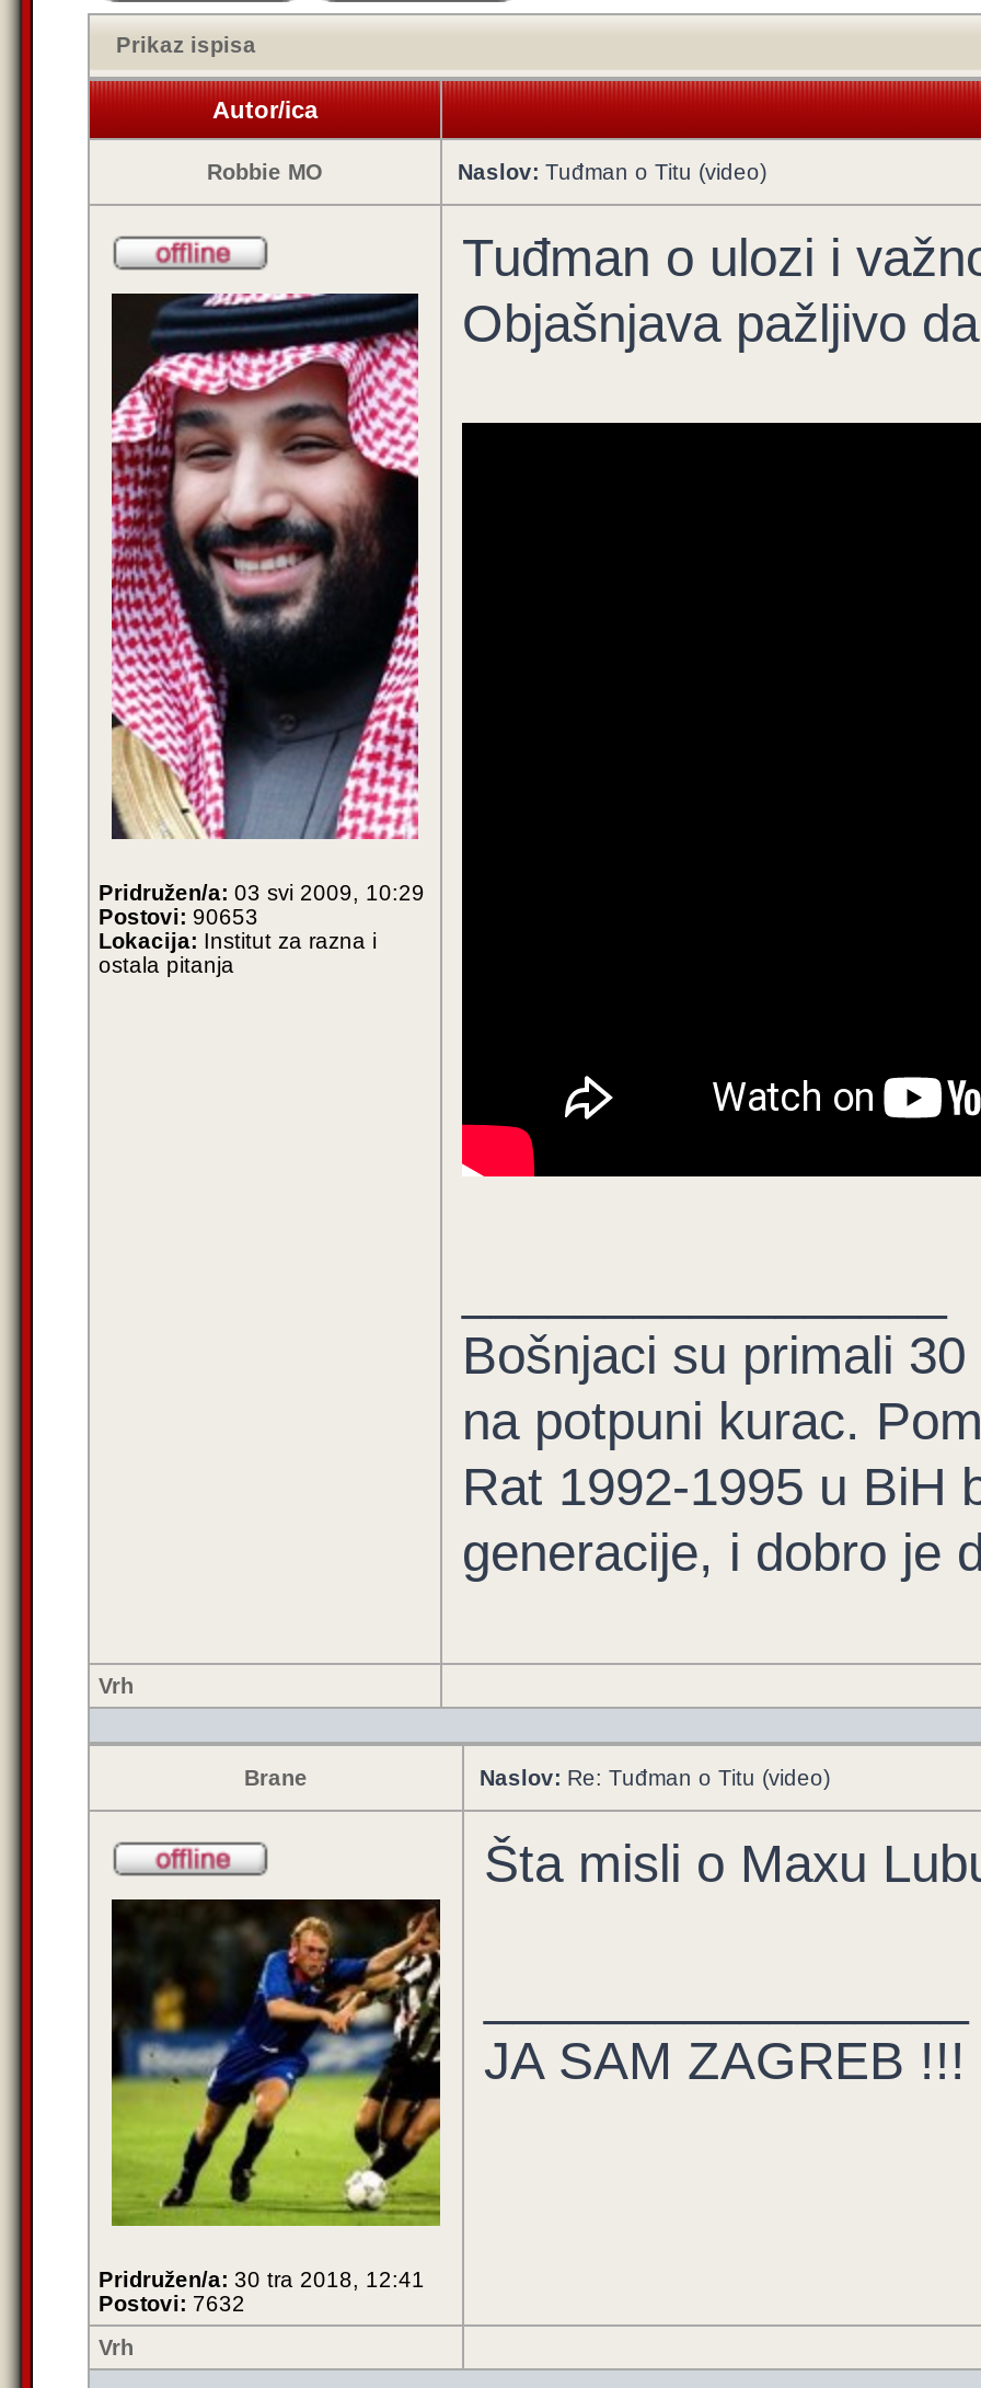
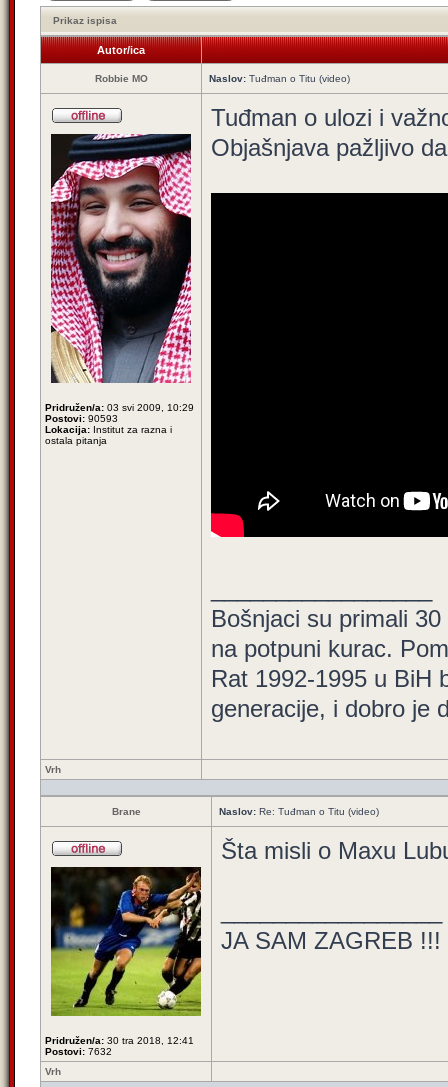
[99,905,258,929] Postovi: 90653 -> [45,413,118,424] Postovi: 90593

